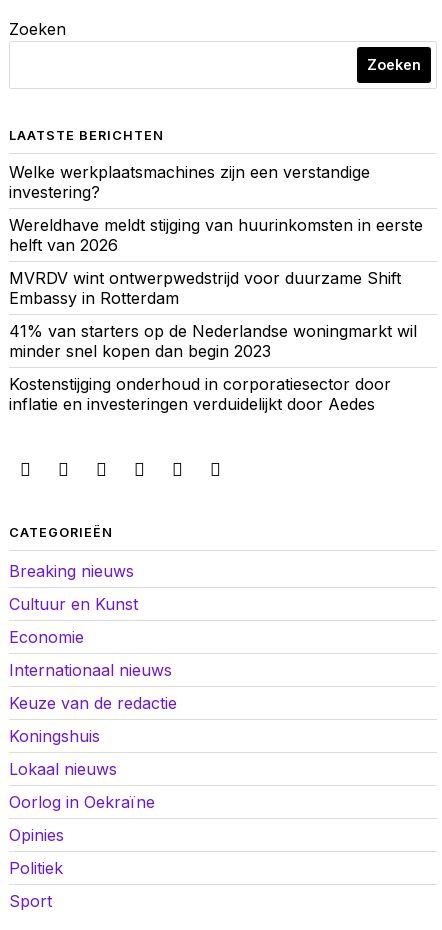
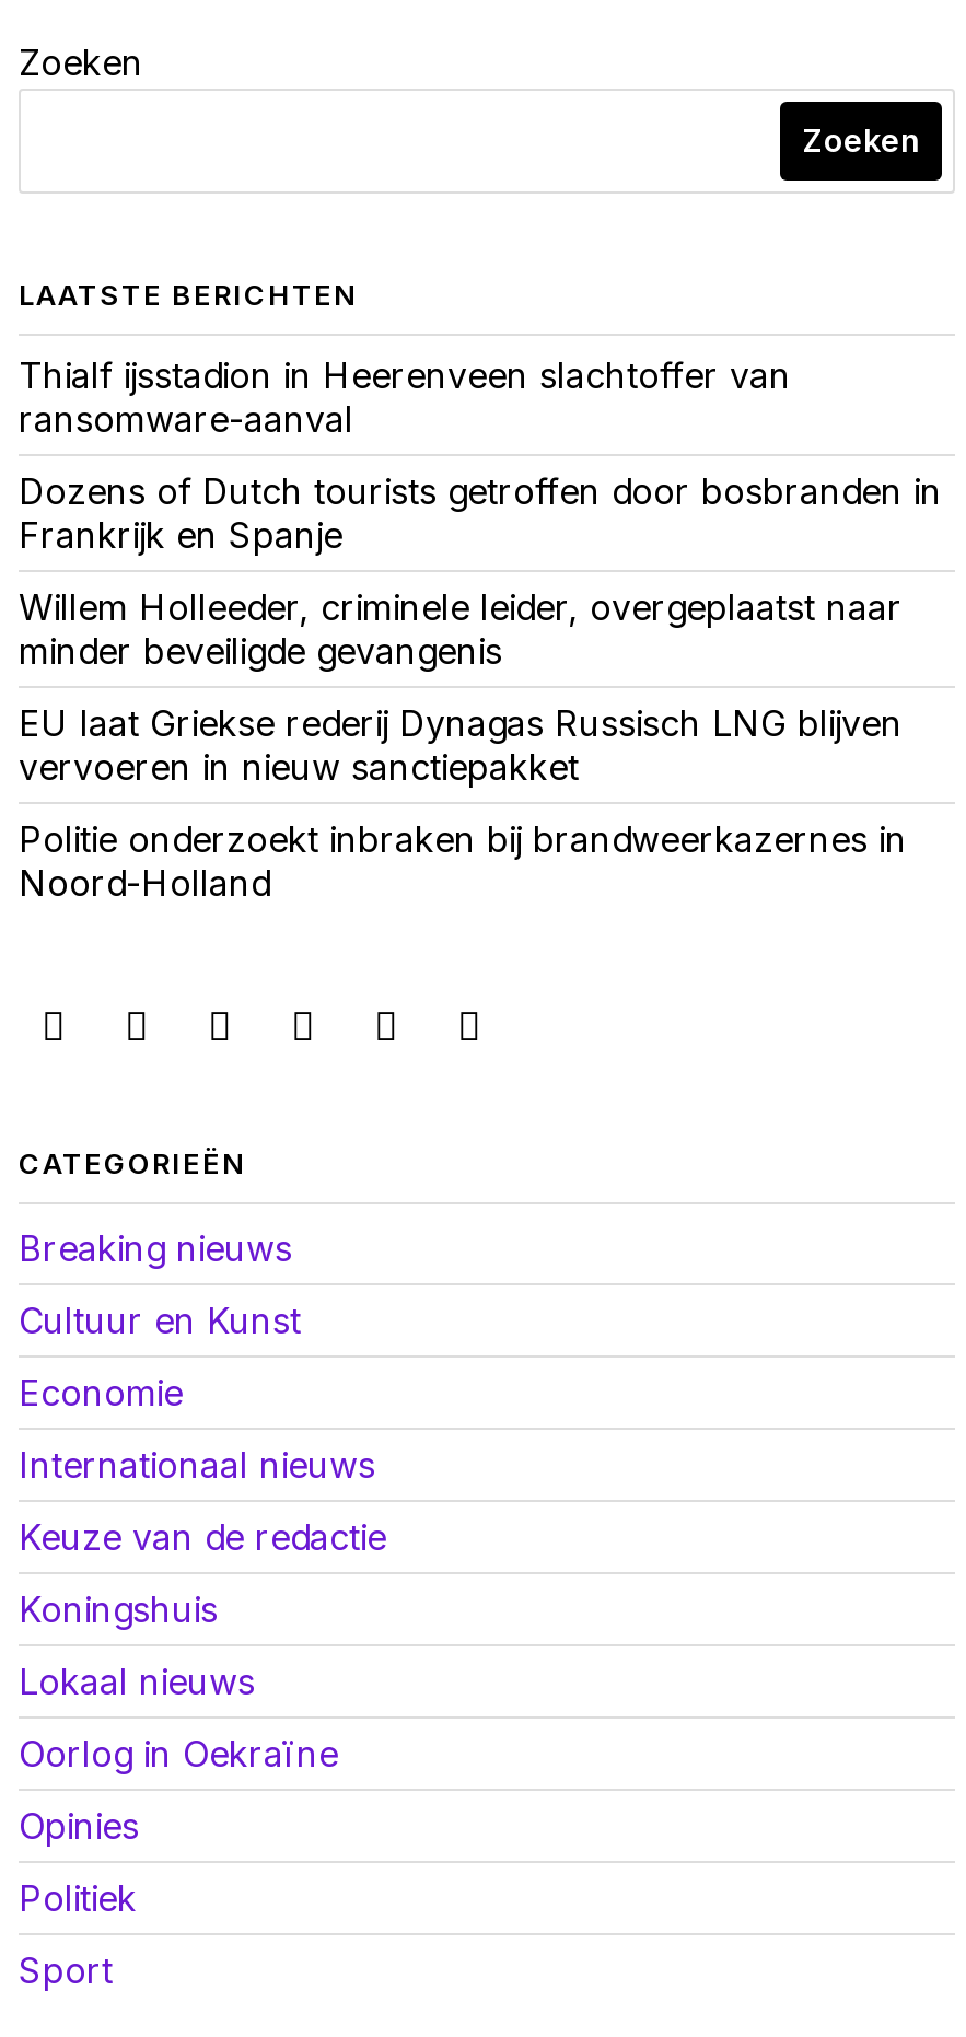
[9,162,370,202] Welke werkplaatsmachines zijn een verstandige | investering? -> [19,354,791,441] Thialf ijsstadion in Heerenveen slachtoffer van | ransomware-aanval
[9,215,423,255] Wereldhave meldt stijging van huurinkomsten in eerste | helft van 2026 -> [19,470,942,557] Dozens of Dutch tourists getroffen door bosbranden in | Frankrijk en Spanje
[9,268,401,308] MVRDV wint ontwerpwedstrijd voor duurzame Shift | Embassy in Rotterdam -> [19,586,903,673] Willem Holleeder, criminele leider, overgeplaatst naar | minder beveiligde gevangenis
[9,321,417,361] 41% van starters op de Nederlandse woningmarkt wil | minder snel kopen dan begin 2023 -> [19,702,903,789] EU laat Griekse rederij Dynagas Russisch LNG blijven | vervoeren in nieuw sanctiepakket
[9,374,391,414] Kostenstijging onderhoud in corporatiesector door | inflatie en investeringen verduidelijkt door Aedes -> [19,818,907,905] Politie onderzoekt inbraken bij brandweerkazernes in | Noord-Holland

